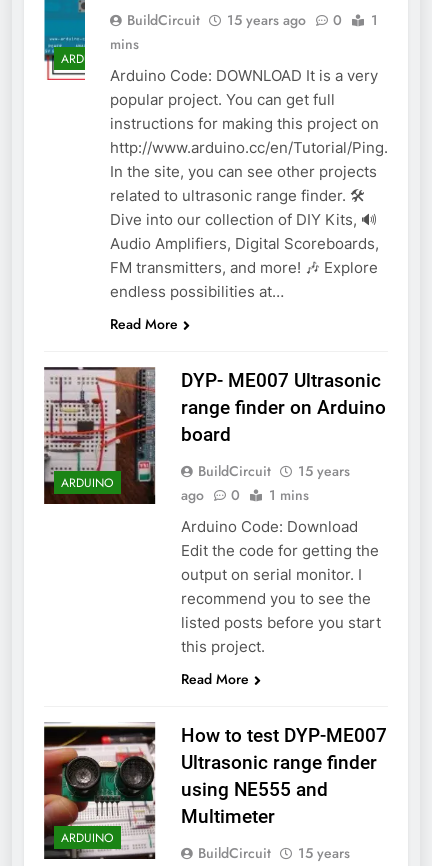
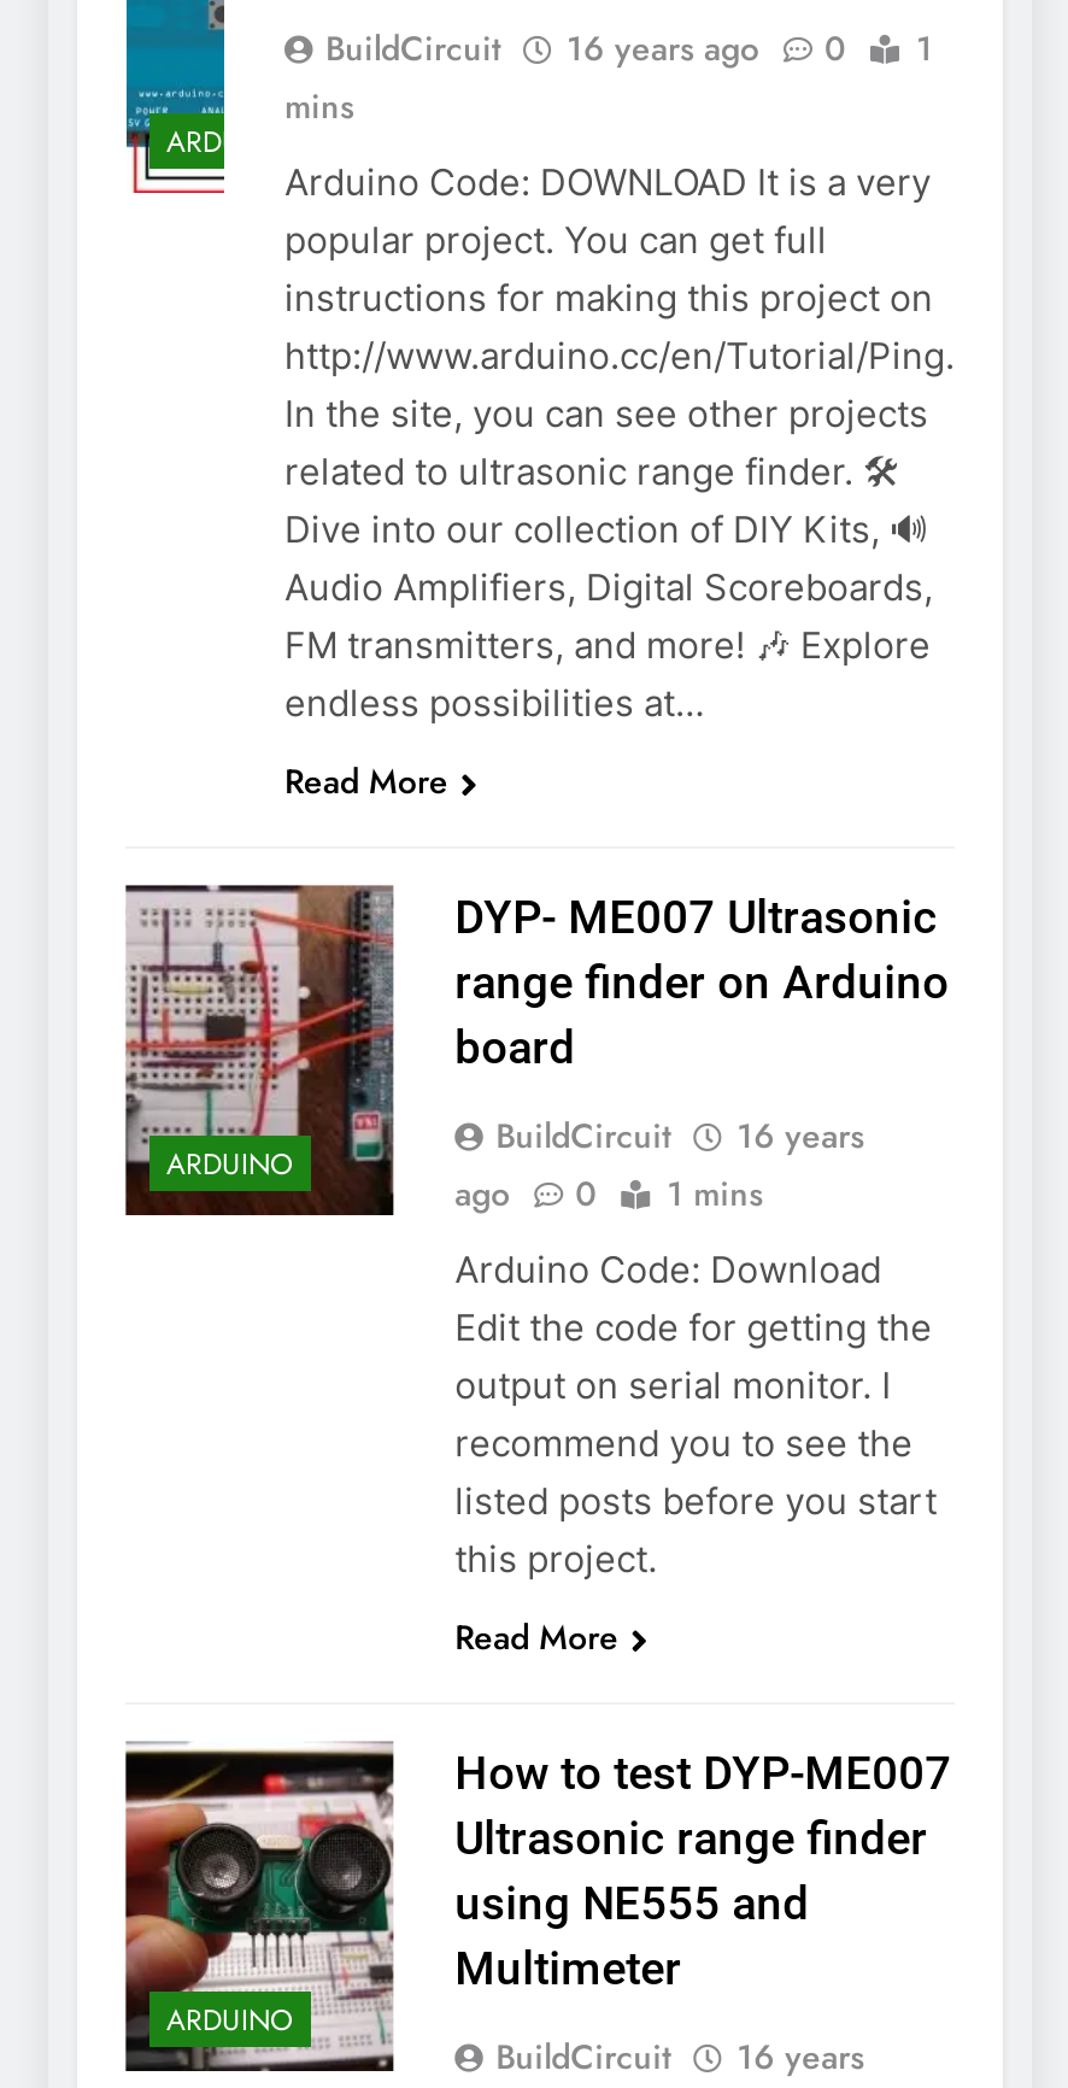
[127,10,378,30] BuildCircuit 15 years ago 0 1 -> [325,24,933,72] BuildCircuit 16 years ago 0 1
[198,461,350,481] BuildCircuit 15 years -> [496,1111,865,1159] BuildCircuit 16 years
[198,843,350,863] BuildCircuit 15 years -> [496,2032,865,2080] BuildCircuit 16 years

